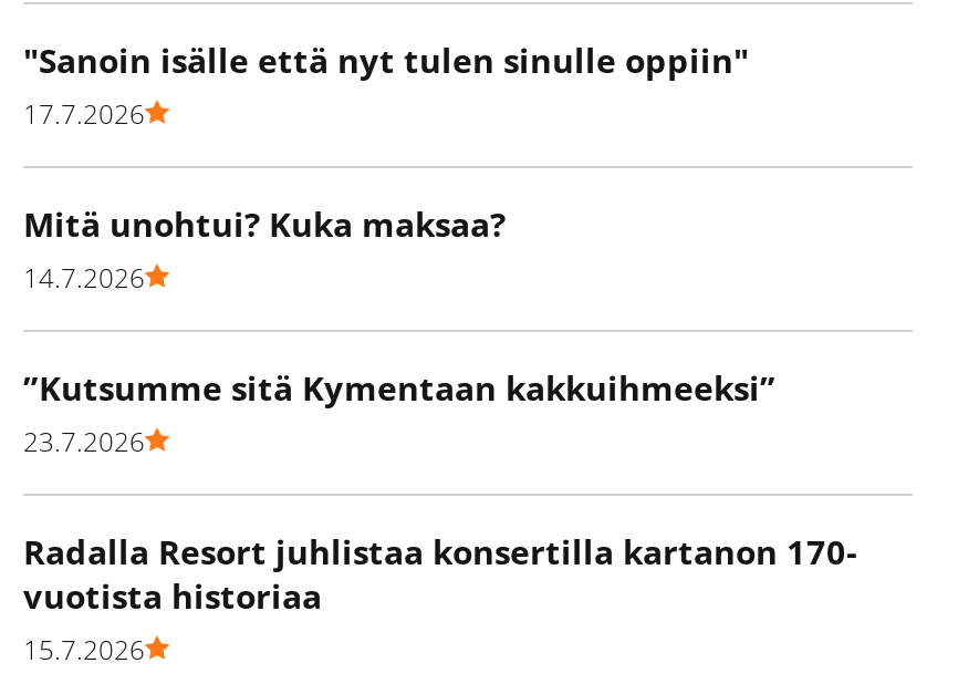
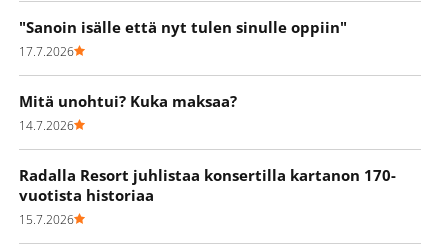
[23,365,775,460] ”Kutsumme sitä Kymentaan kakkuihmeeksi” | 23.7.2026 -> none

